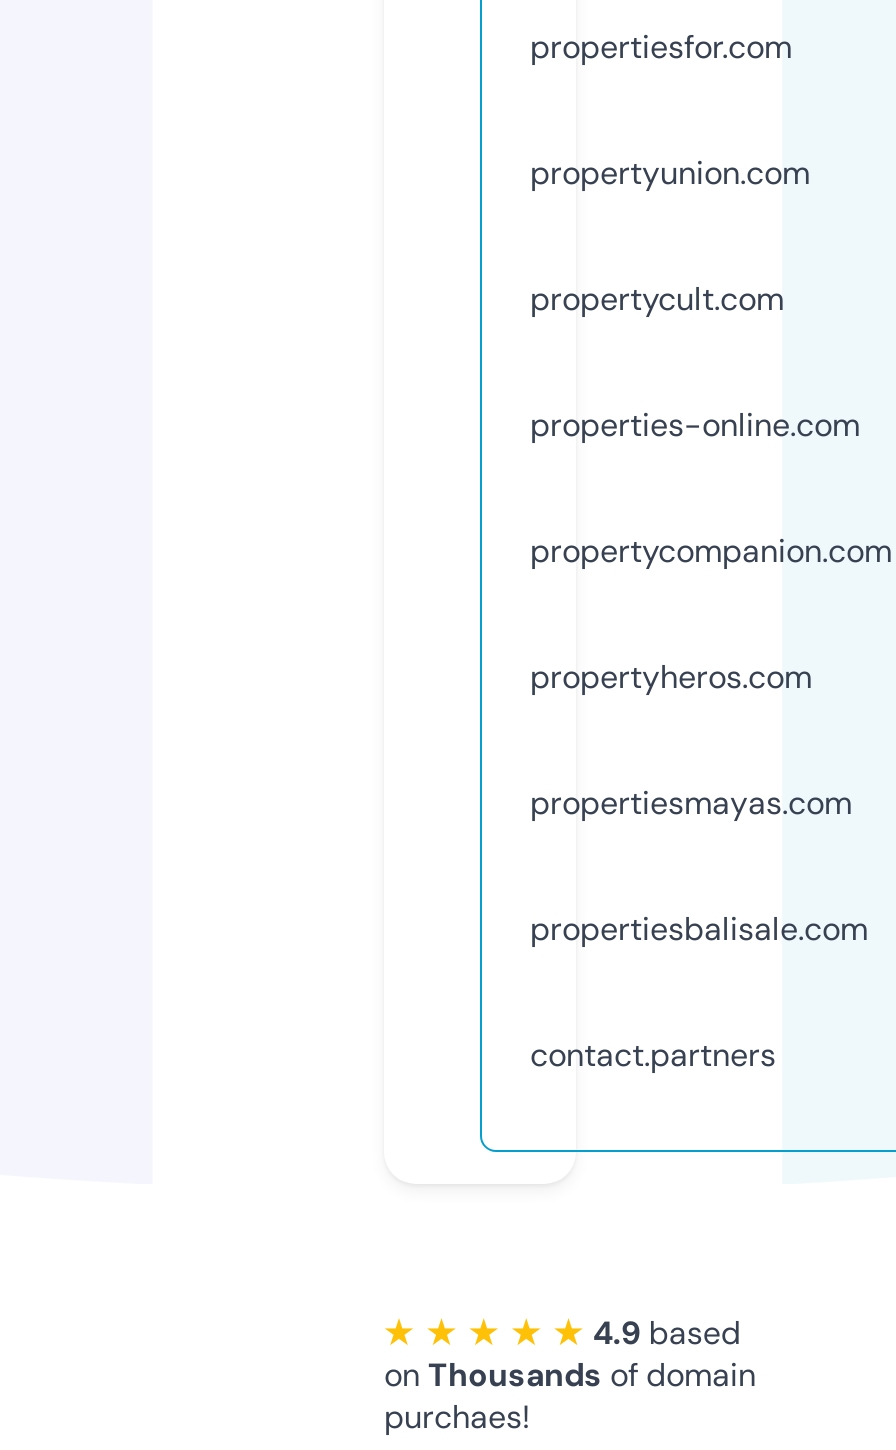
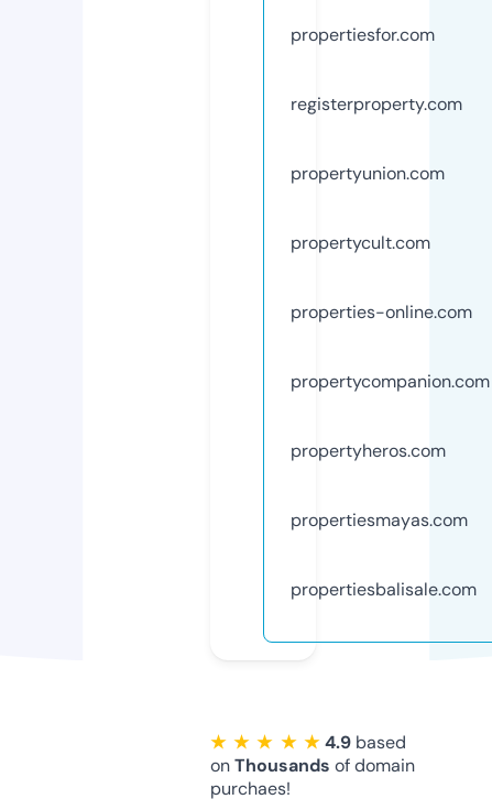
none -> [291,92,462,115] registerproperty.com
moved [530,152,892,950] -> [291,162,490,601]: propertyunion.com | propertycult.com | properties-online.com | propertycompanion.com | propertyheros.com | propertiesmayas.com | propertiesbalisale.com
[530,1034,776,1076] contact.partners -> none

